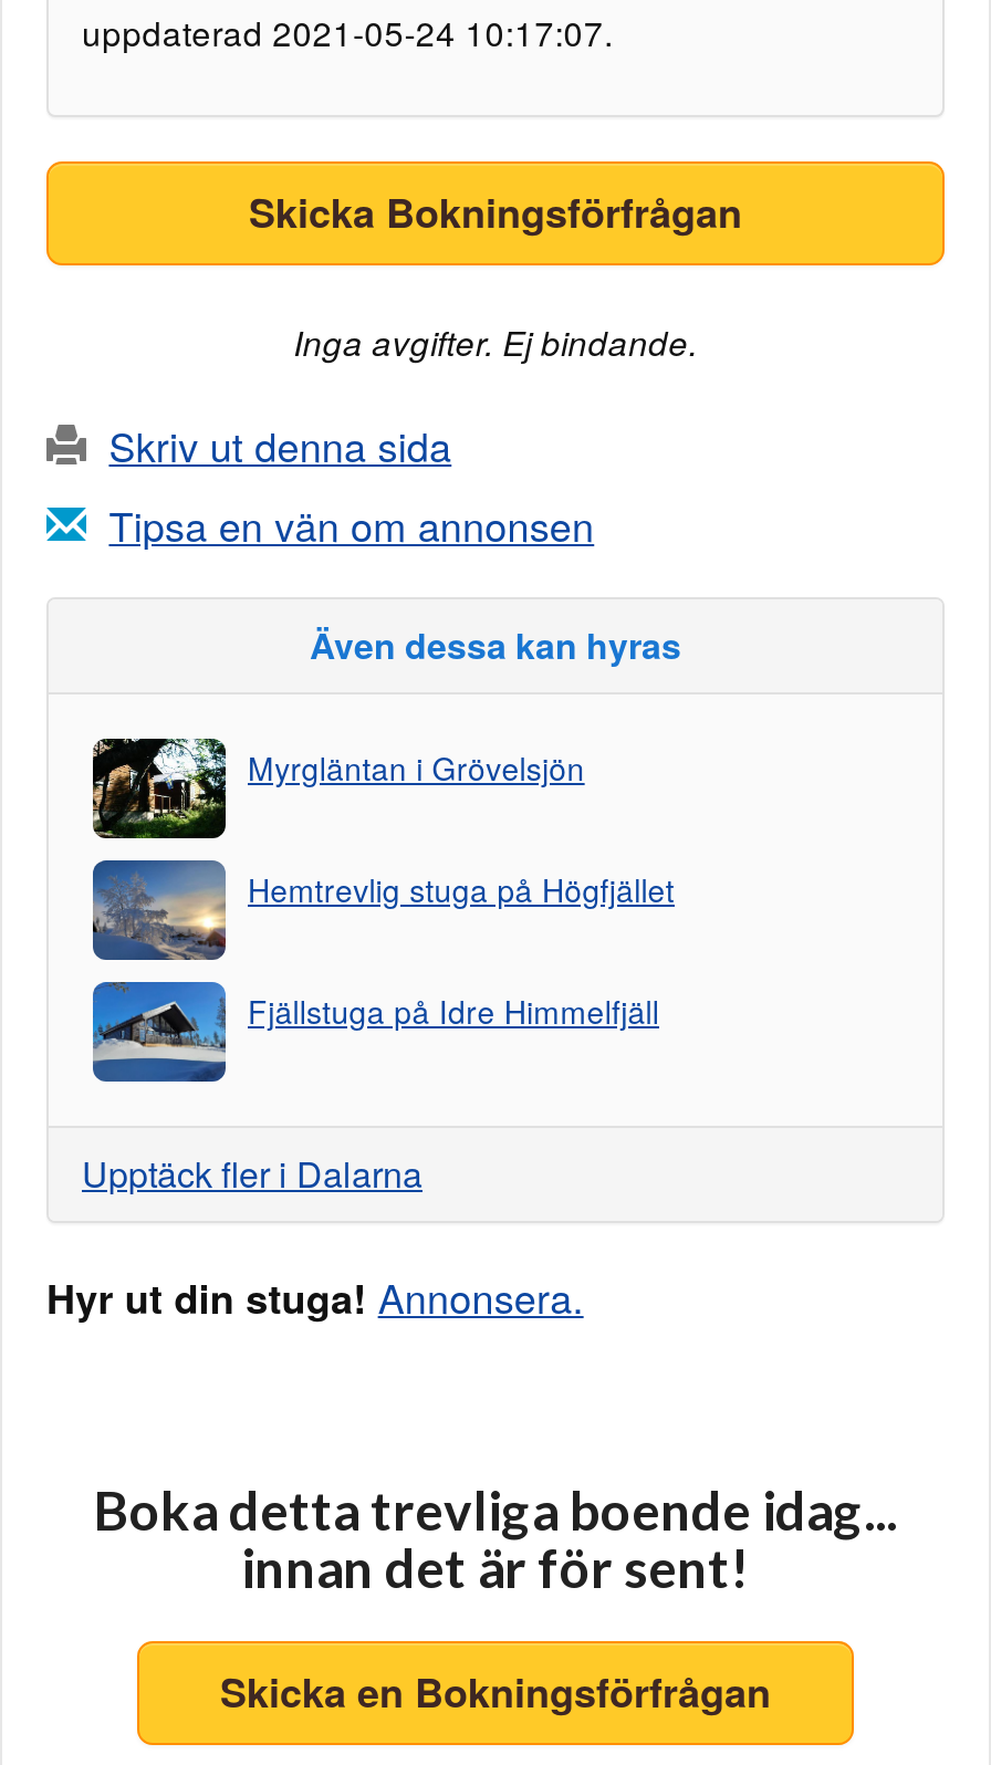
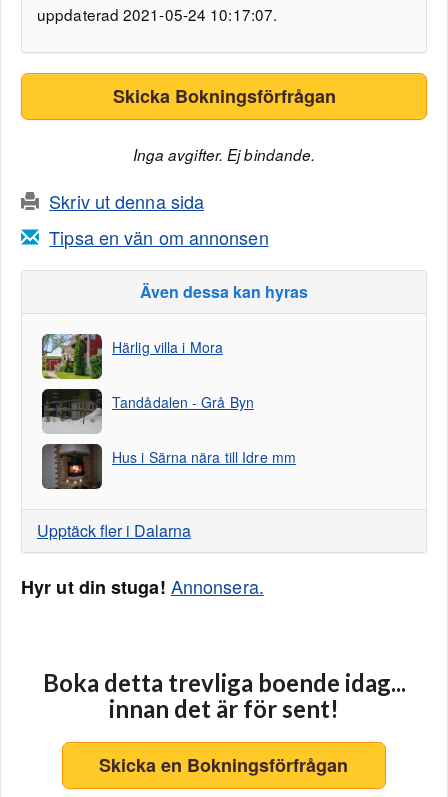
[93,737,585,840] [image] | Myrgläntan i Grövelsjön -> [41,333,223,380] [image] | Härlig villa i Mora
[91,858,675,960] [image] | Hemtrevlig stuga på Högfjället -> [41,388,254,433] [image] | Tandådalen - Grå Byn
[91,980,659,1084] [image] | Fjällstuga på Idre Himmelfjäll -> [41,443,296,490] [image] | Hus i Särna nära till Idre mm

